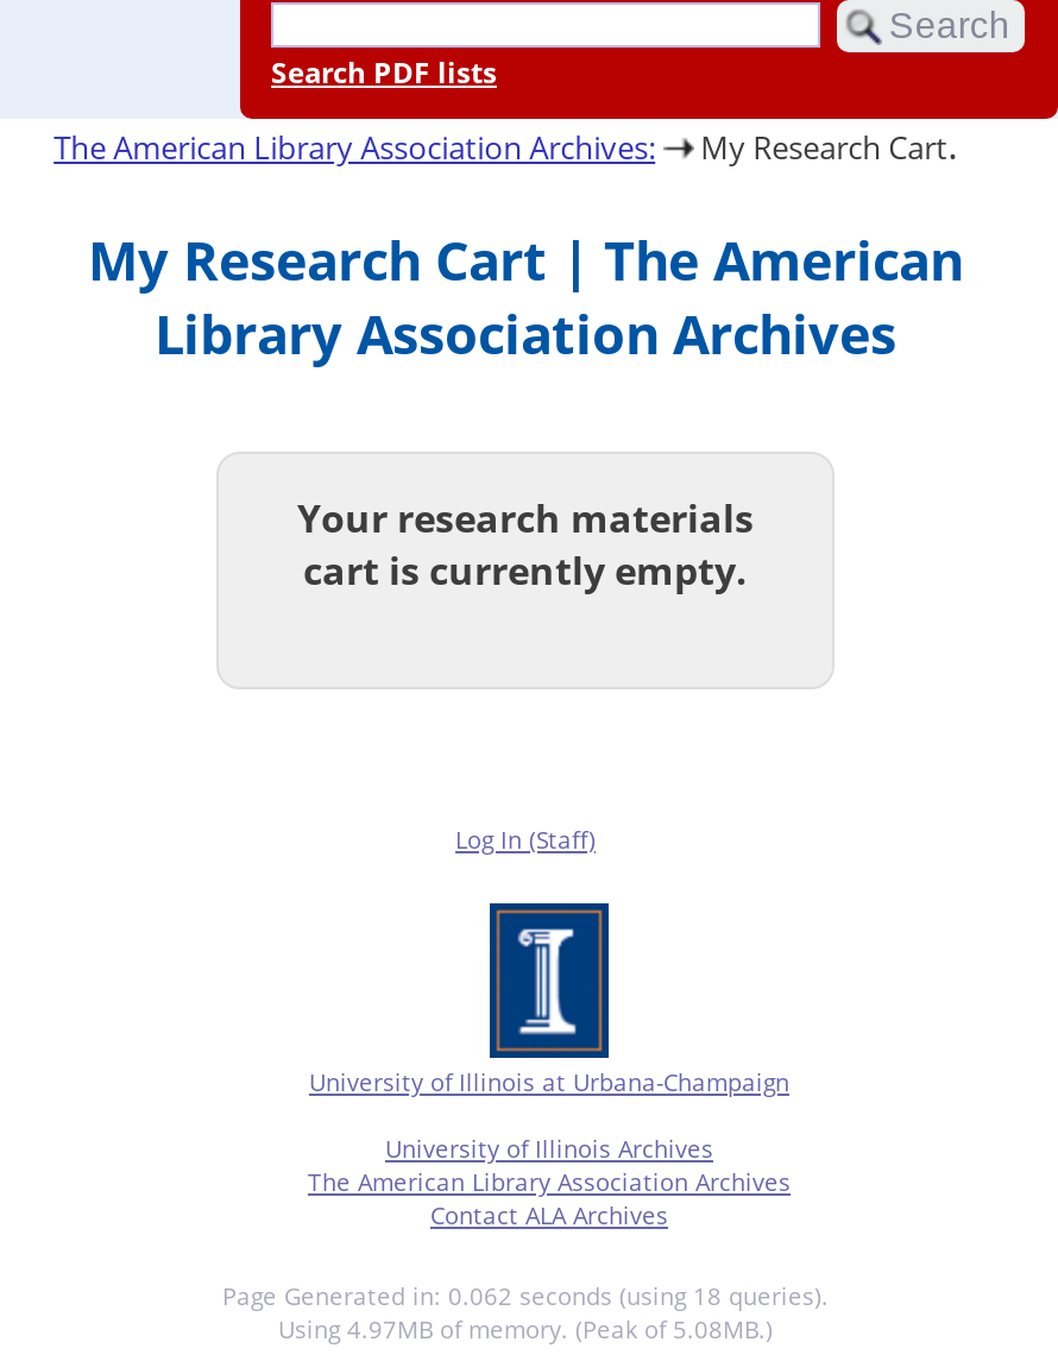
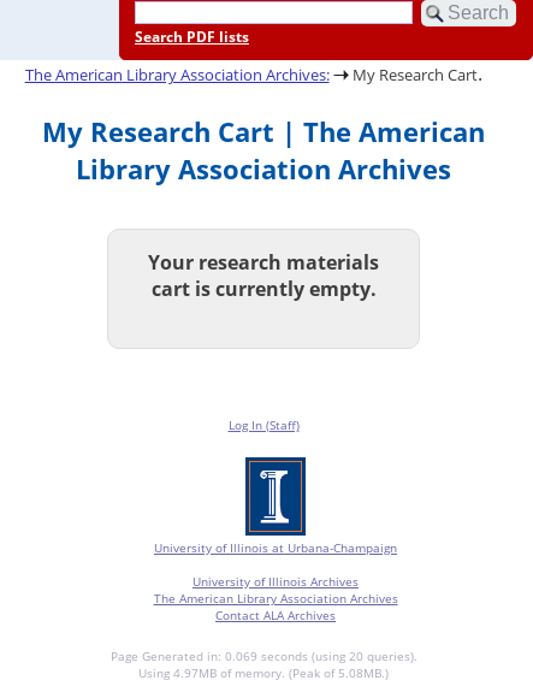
[222,1278,829,1311] Page Generated in: 0.062 seconds (using 18 queries). -> [110,647,417,664] Page Generated in: 0.069 seconds (using 20 queries).

